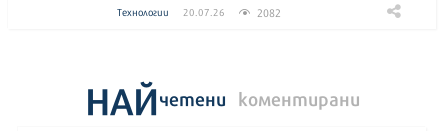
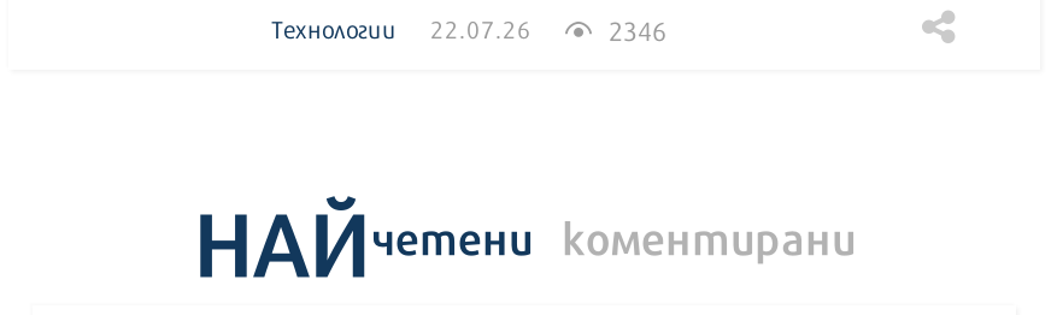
[183,4,225,19] 20.07.26 -> [430,11,531,47] 22.07.26
[254,4,281,20] 2082 -> [601,9,666,48] 2346

